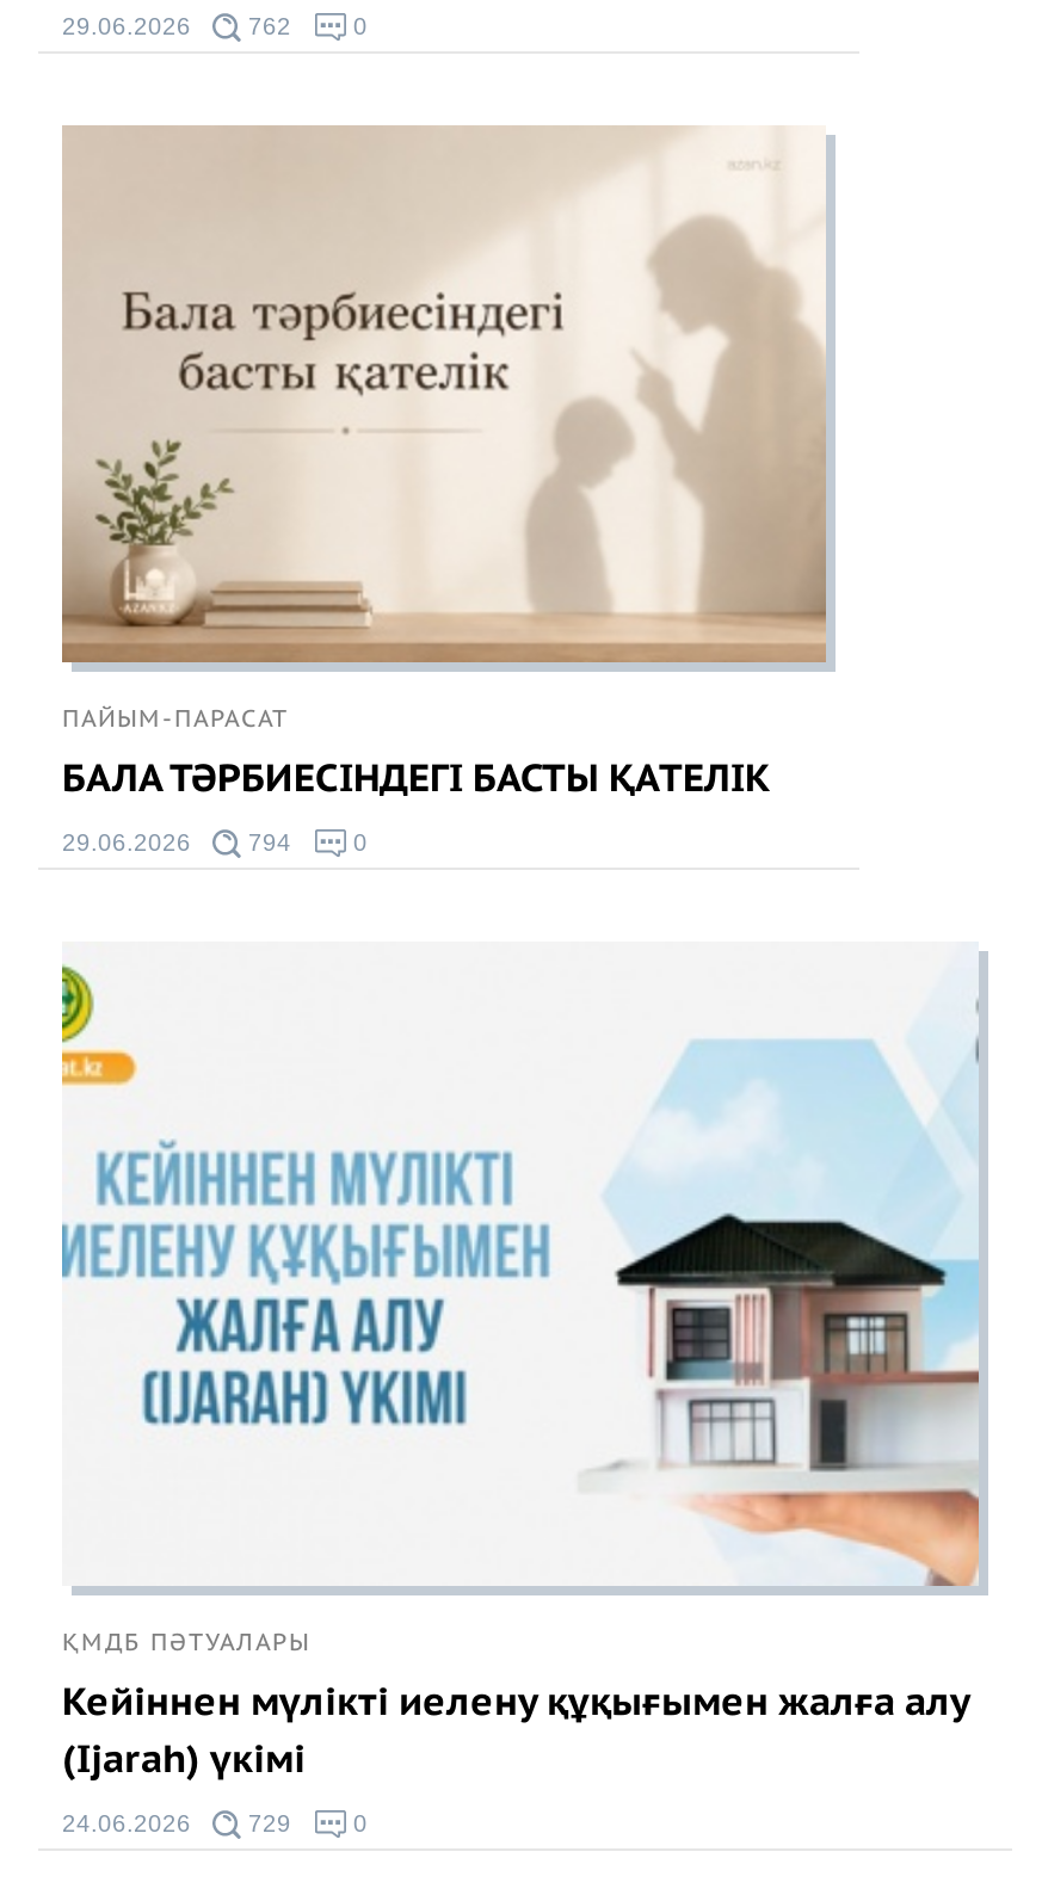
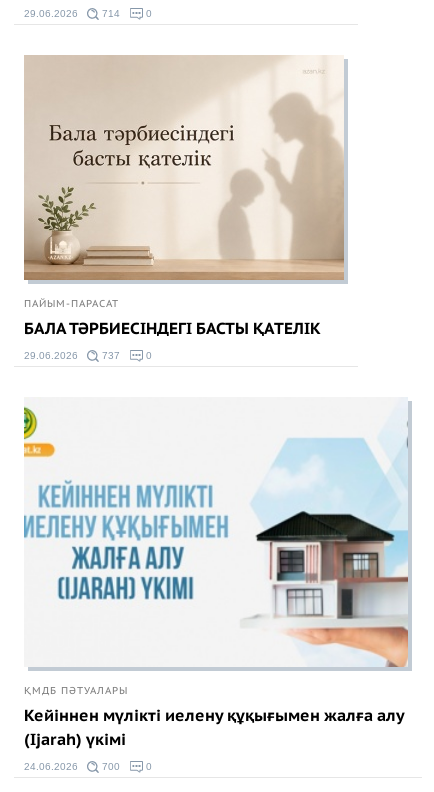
[62,13,291,39] 29.06.2026 762 -> [24,8,120,19] 29.06.2026 714
[62,829,291,856] 29.06.2026 794 -> [24,350,120,361] 29.06.2026 737
[62,1810,291,1837] 24.06.2026 729 -> [24,761,120,772] 24.06.2026 700

